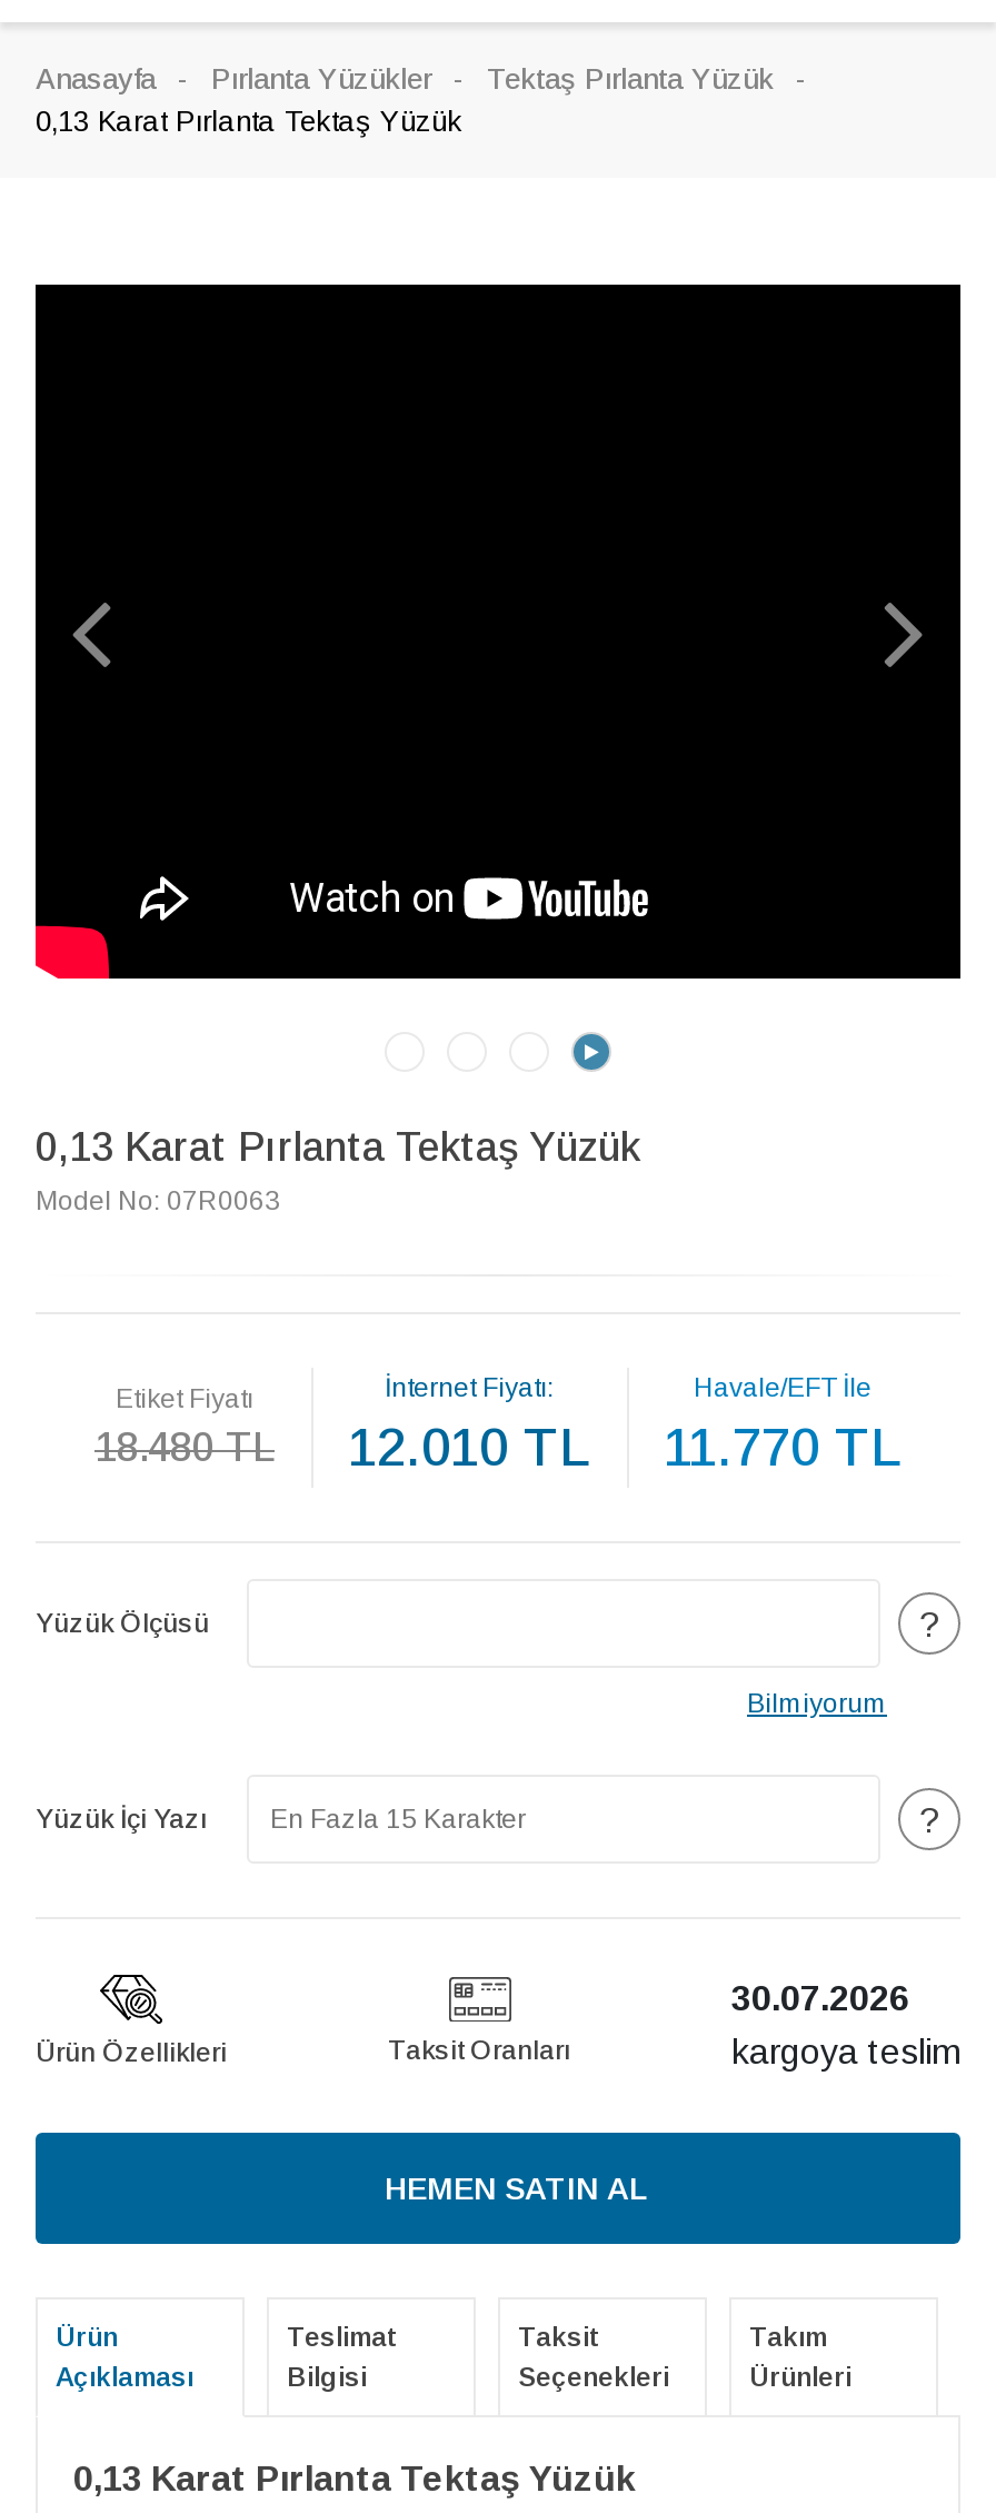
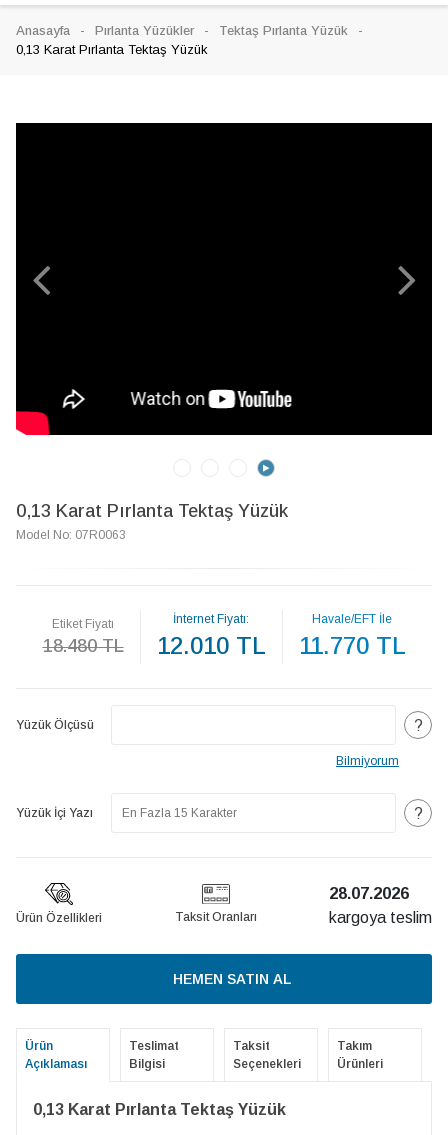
[731,1979,909,2017] 30.07.2026 -> [329,885,409,902] 28.07.2026

